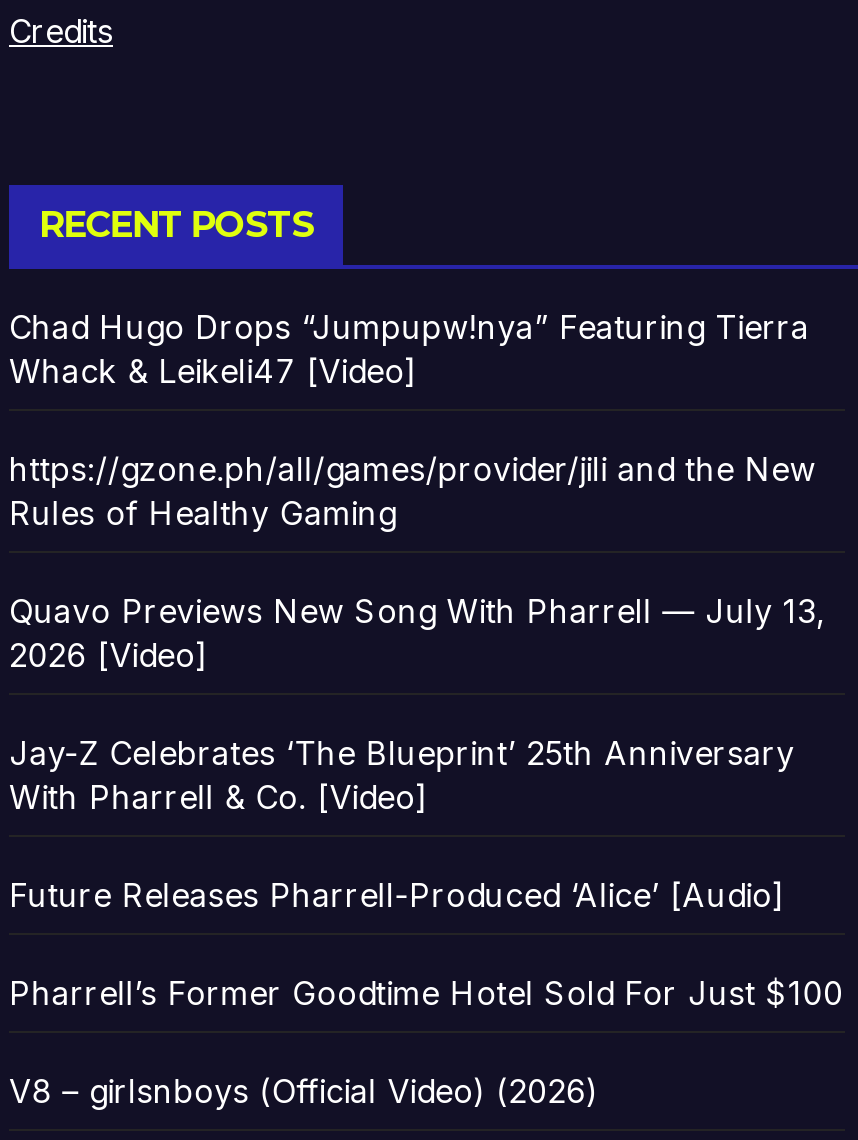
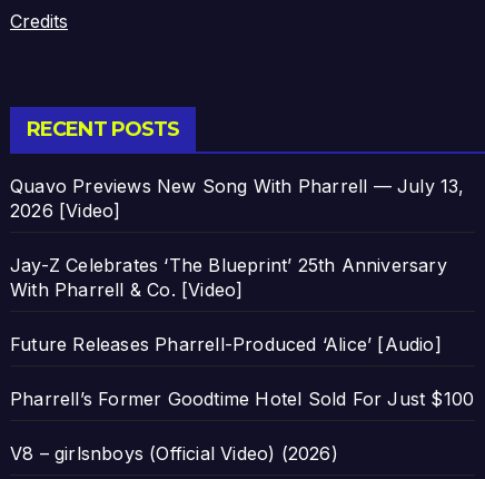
[9,308,816,534] Chad Hugo Drops “Jumpupw!nya” Featuring Tierra | Whack & Leikeli47 [Video] | https://gzone.ph/all/games/provider/jili and the New | Rules of Healthy Gaming -> none

